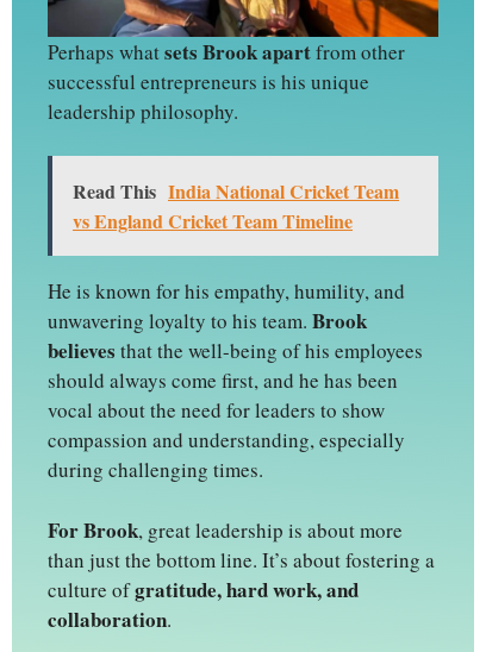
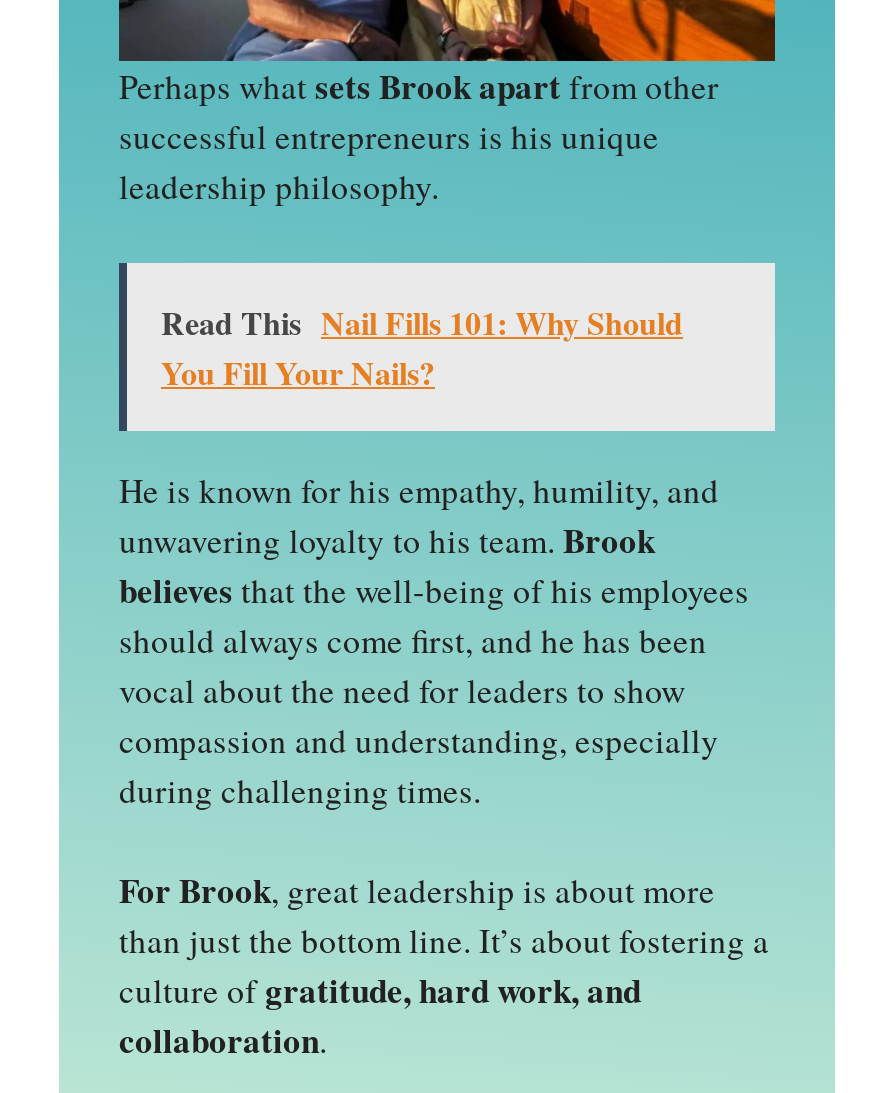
[73,178,399,235] Read This India National Cricket Team | vs England Cricket Team Timeline -> [161,298,683,394] Read This Nail Fills 101: Why Should | You Fill Your Nails?

